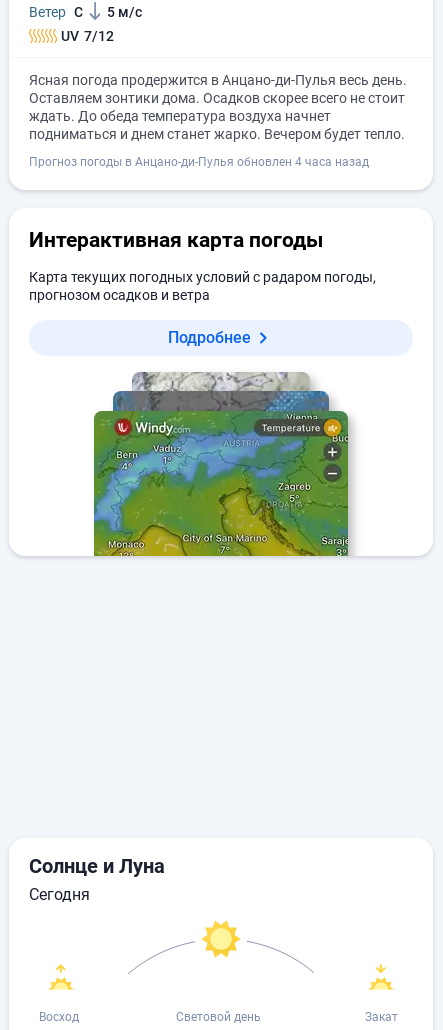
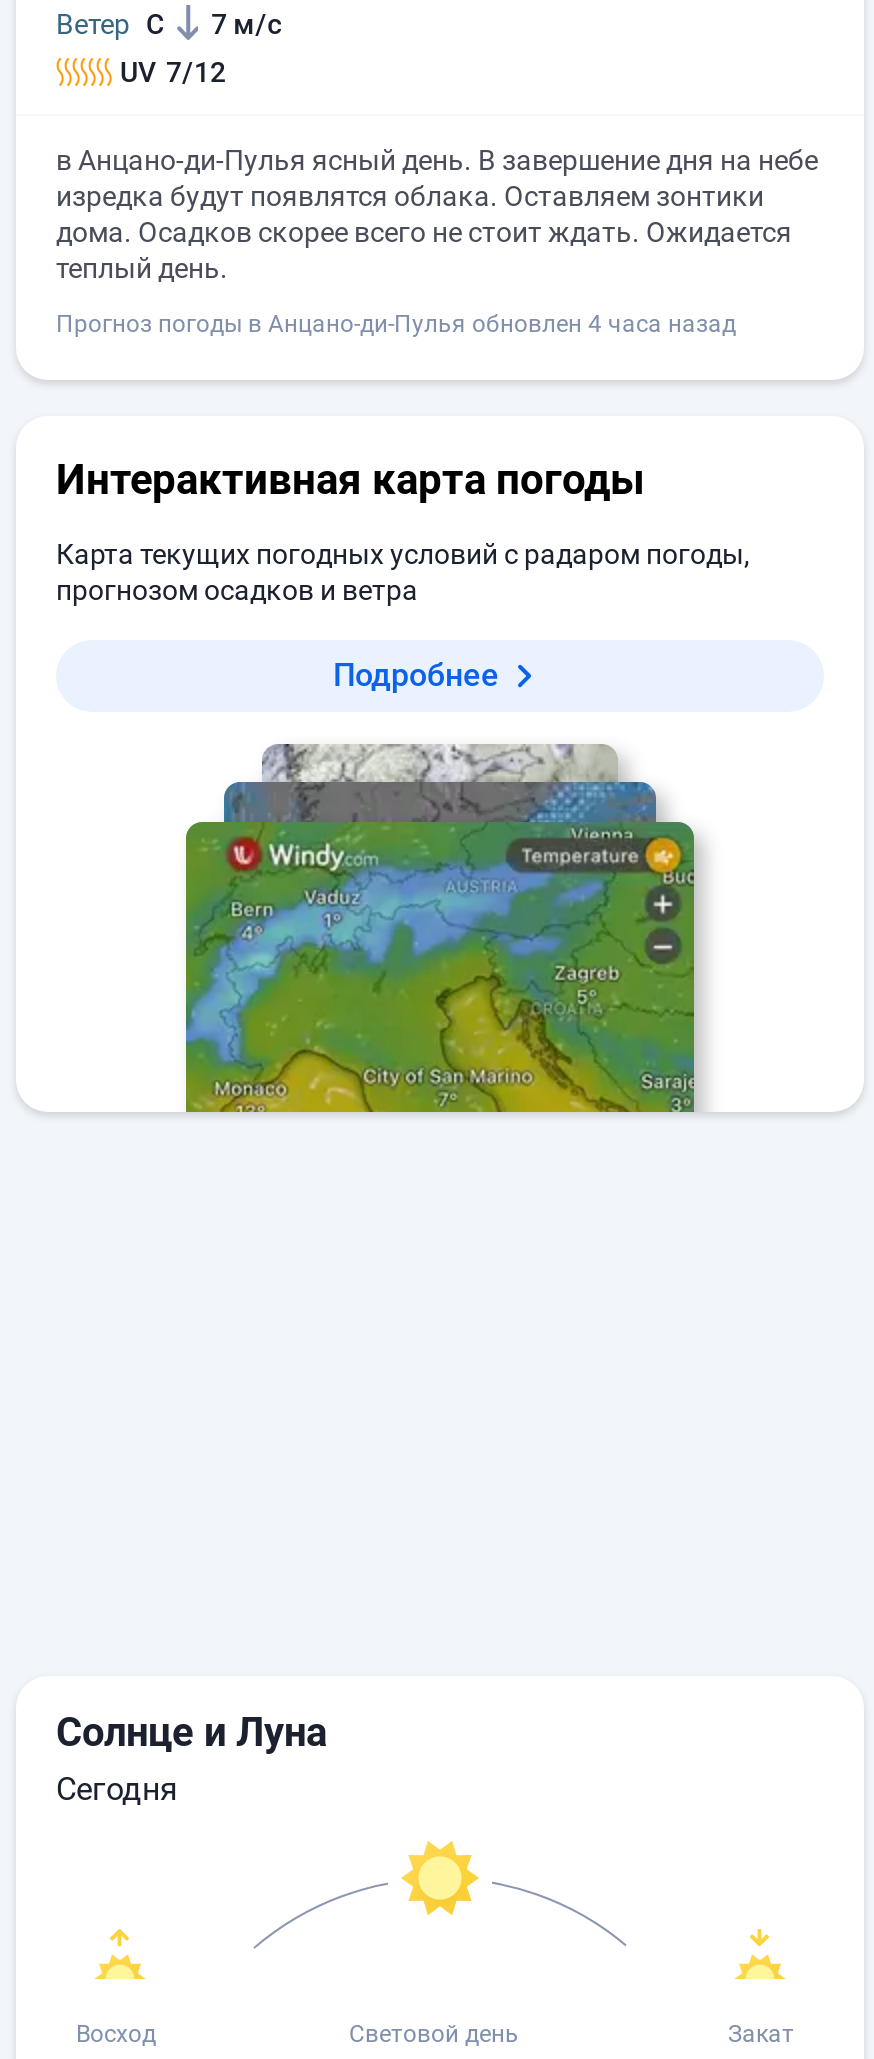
[29,4,142,20] Ветер С 5 м/с -> [56,8,281,40] Ветер С 7 м/с
[29,72,407,142] Ясная погода продержится в Анцано-ди-Пулья весь день. | Оставляем зонтики дома. Осадков скорее всего не стоит | ждать. До обеда температура воздуха начнет | подниматься и днем станет жарко. Вечером будет тепло. -> [56,144,818,284] в Анцано-ди-Пулья ясный день. В завершение дня на небе | изредка будут появлятся облака. Оставляем зонтики | дома. Осадков скорее всего не стоит ждать. Ожидается | теплый день.

